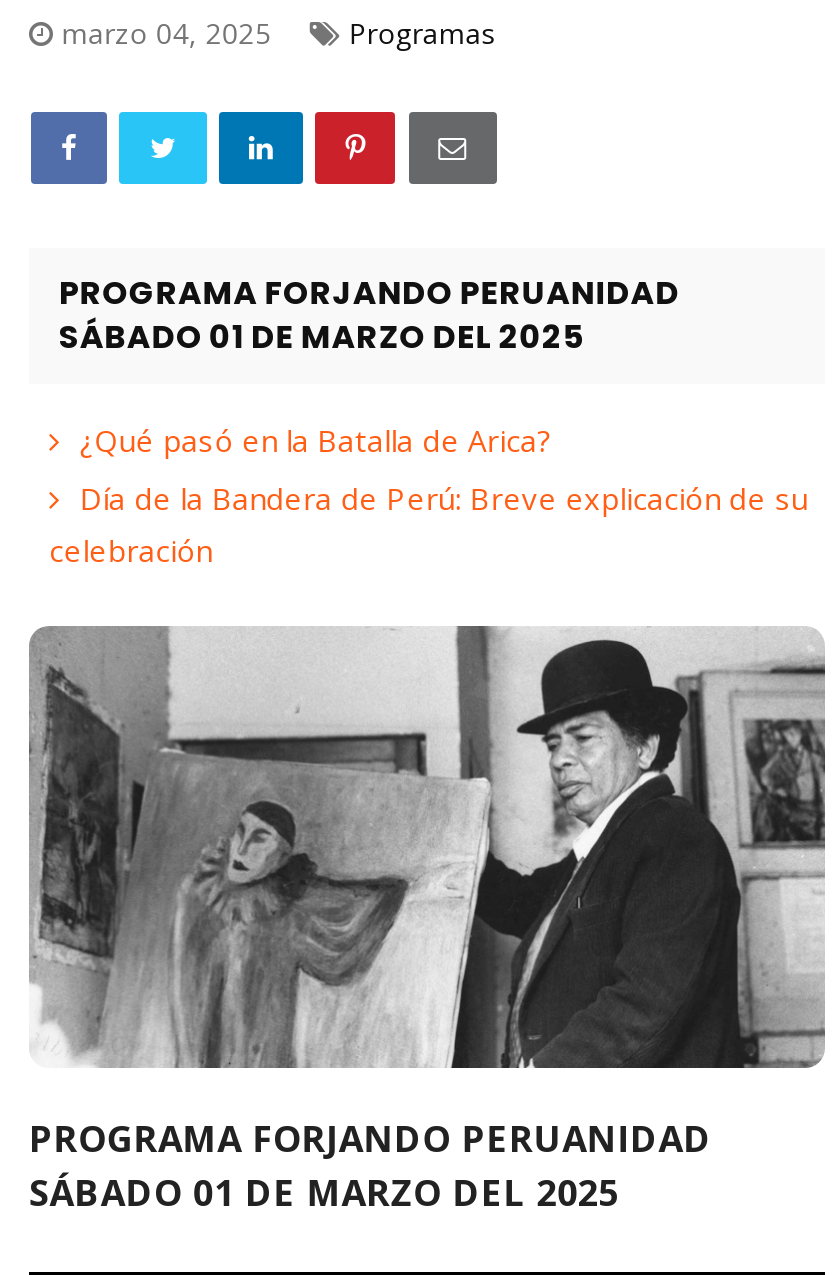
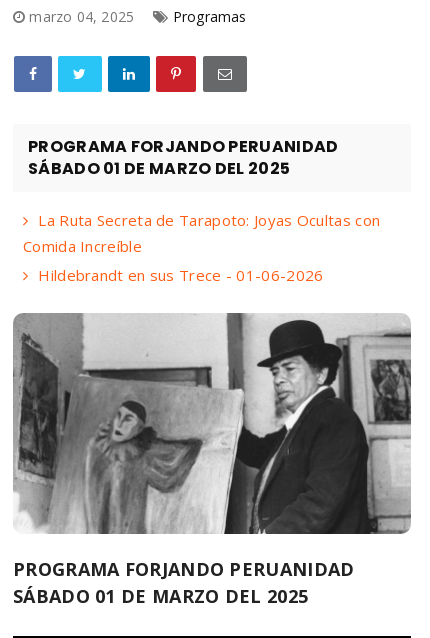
[49,420,808,570] ¿Qué pasó en la Batalla de Arica? | Día de la Bandera de Perú: Breve explicación de su | celebración -> [23,210,380,285] La Ruta Secreta de Tarapoto: Joyas Ocultas con | Comida Increíble | Hildebrandt en sus Trece - 01-06-2026

